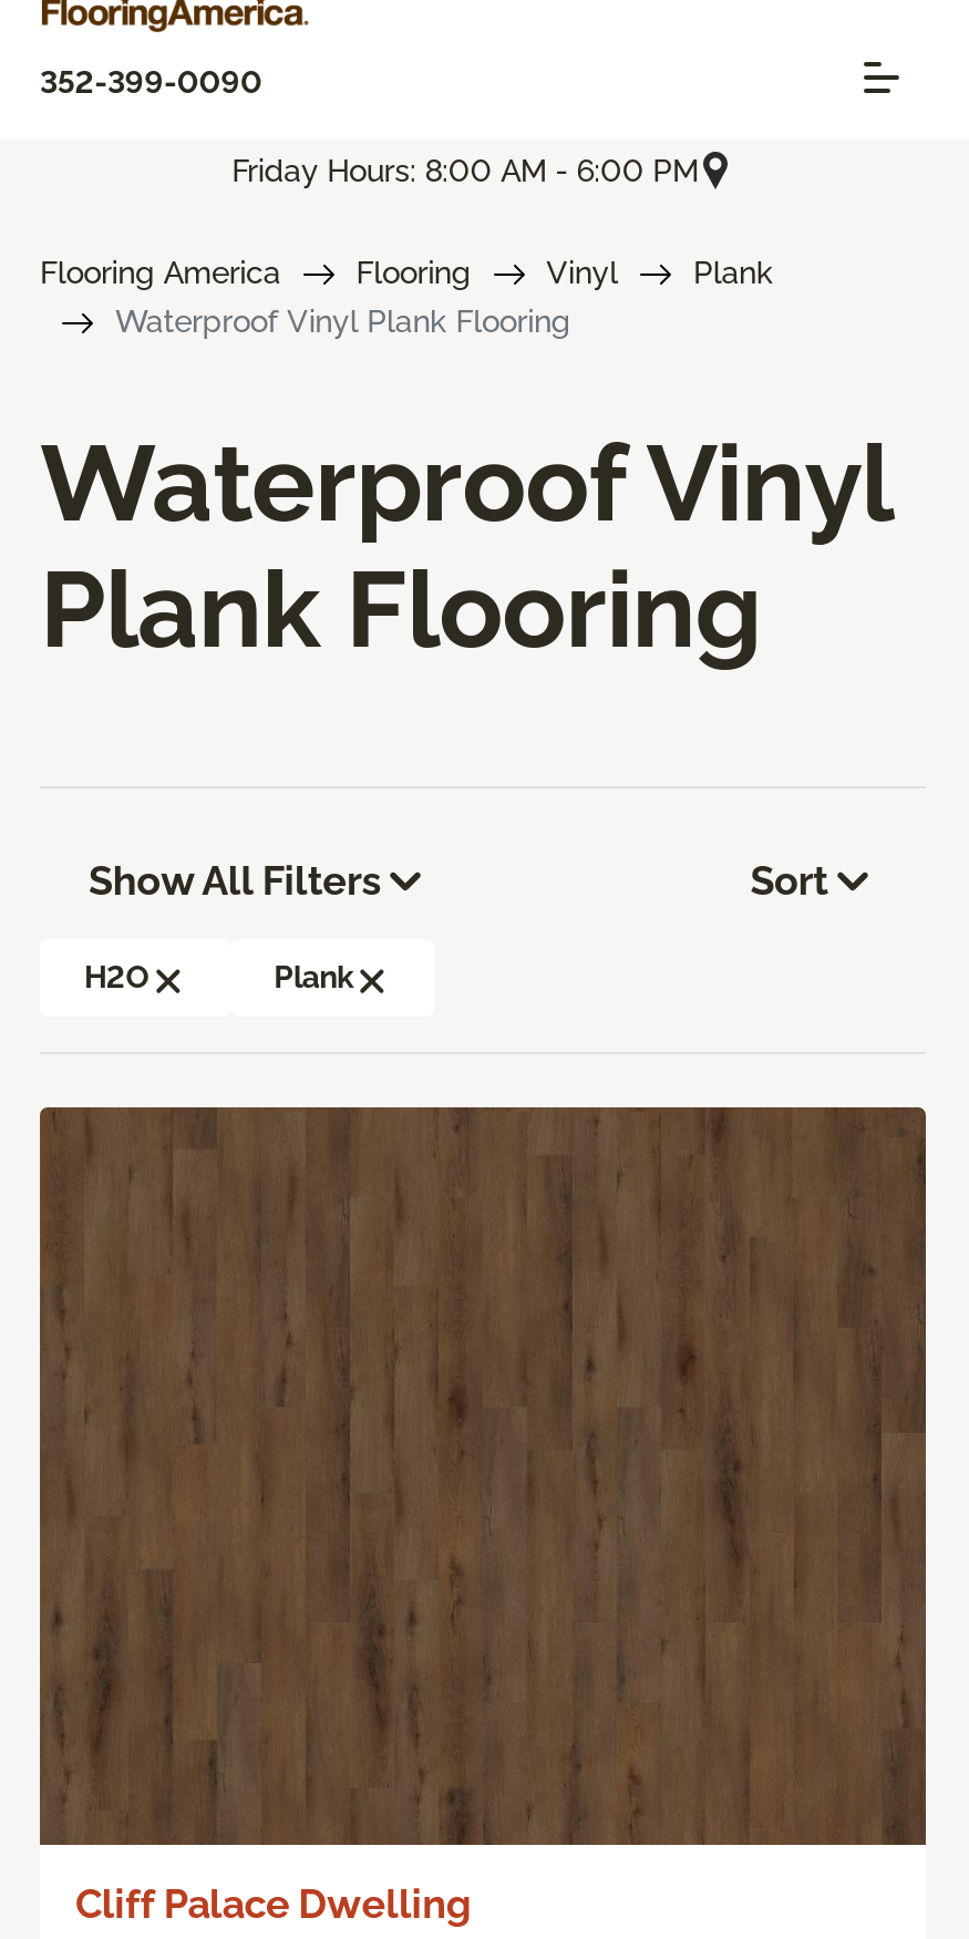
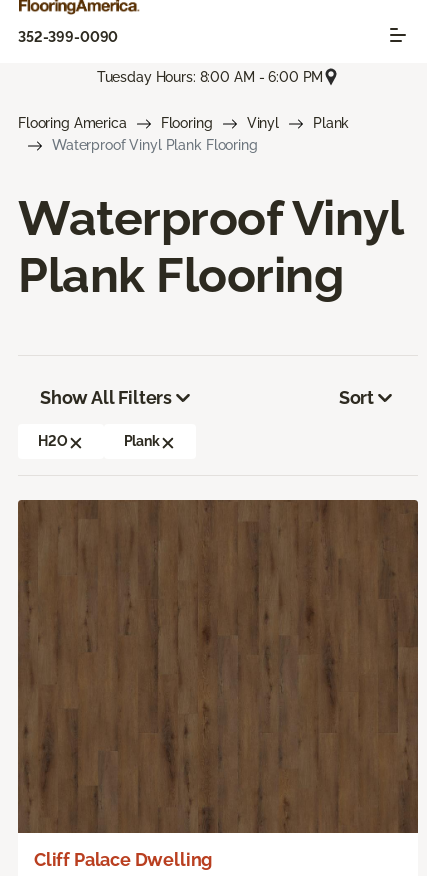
[232,152,698,188] Friday Hours: 8:00 AM - 6:00 PM -> [97,69,323,85] Tuesday Hours: 8:00 AM - 6:00 PM

